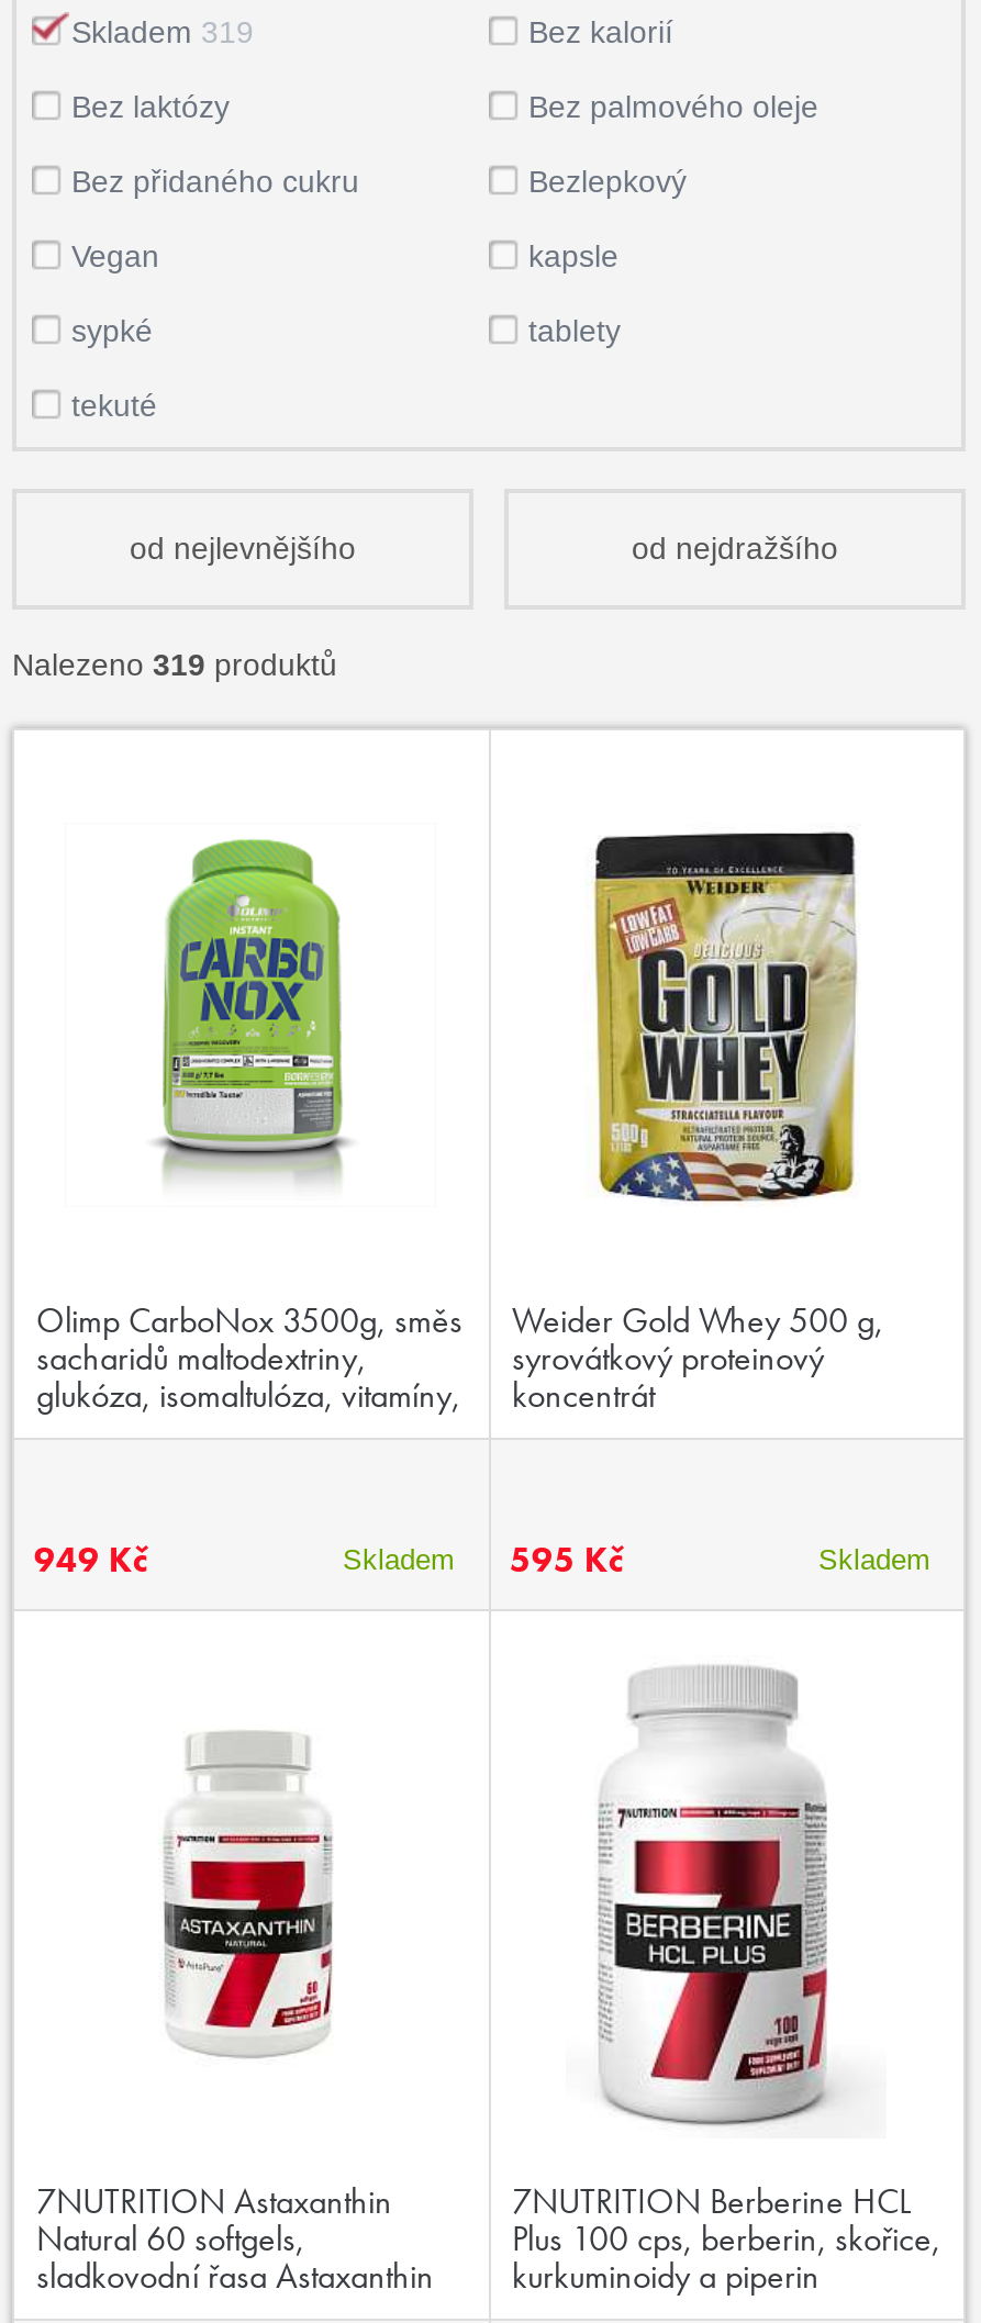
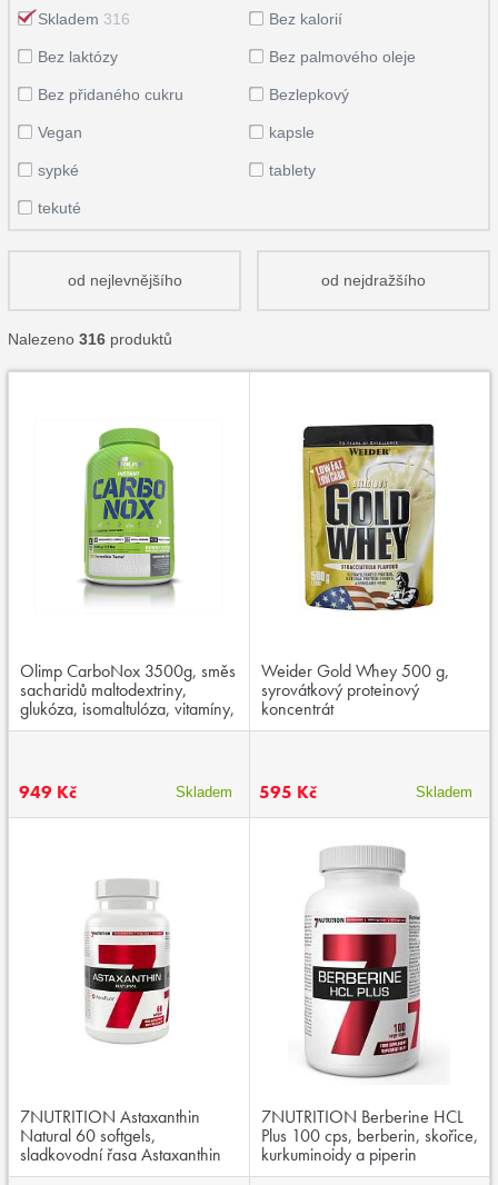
[71,15,254,50] Skladem 319 -> [38,10,130,28] Skladem 316
[12,647,337,682] Nalezeno 319 produktů -> [8,330,172,348] Nalezeno 316 produktů

